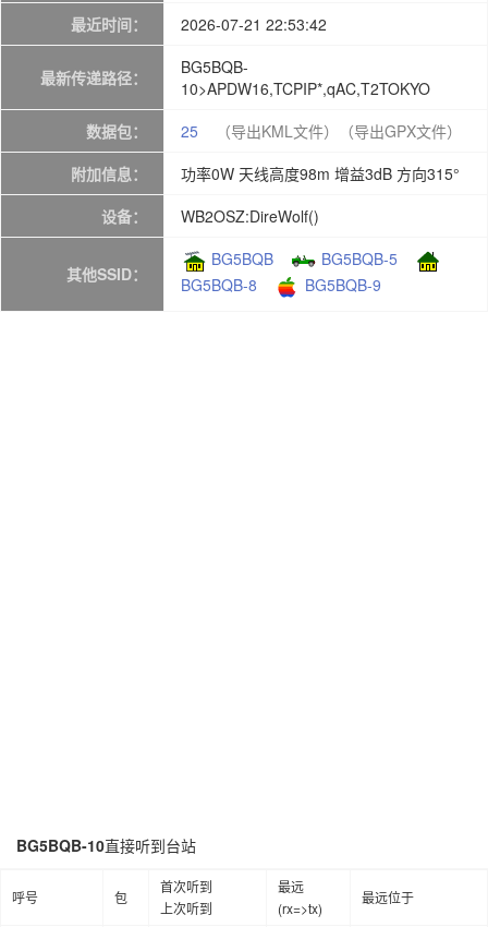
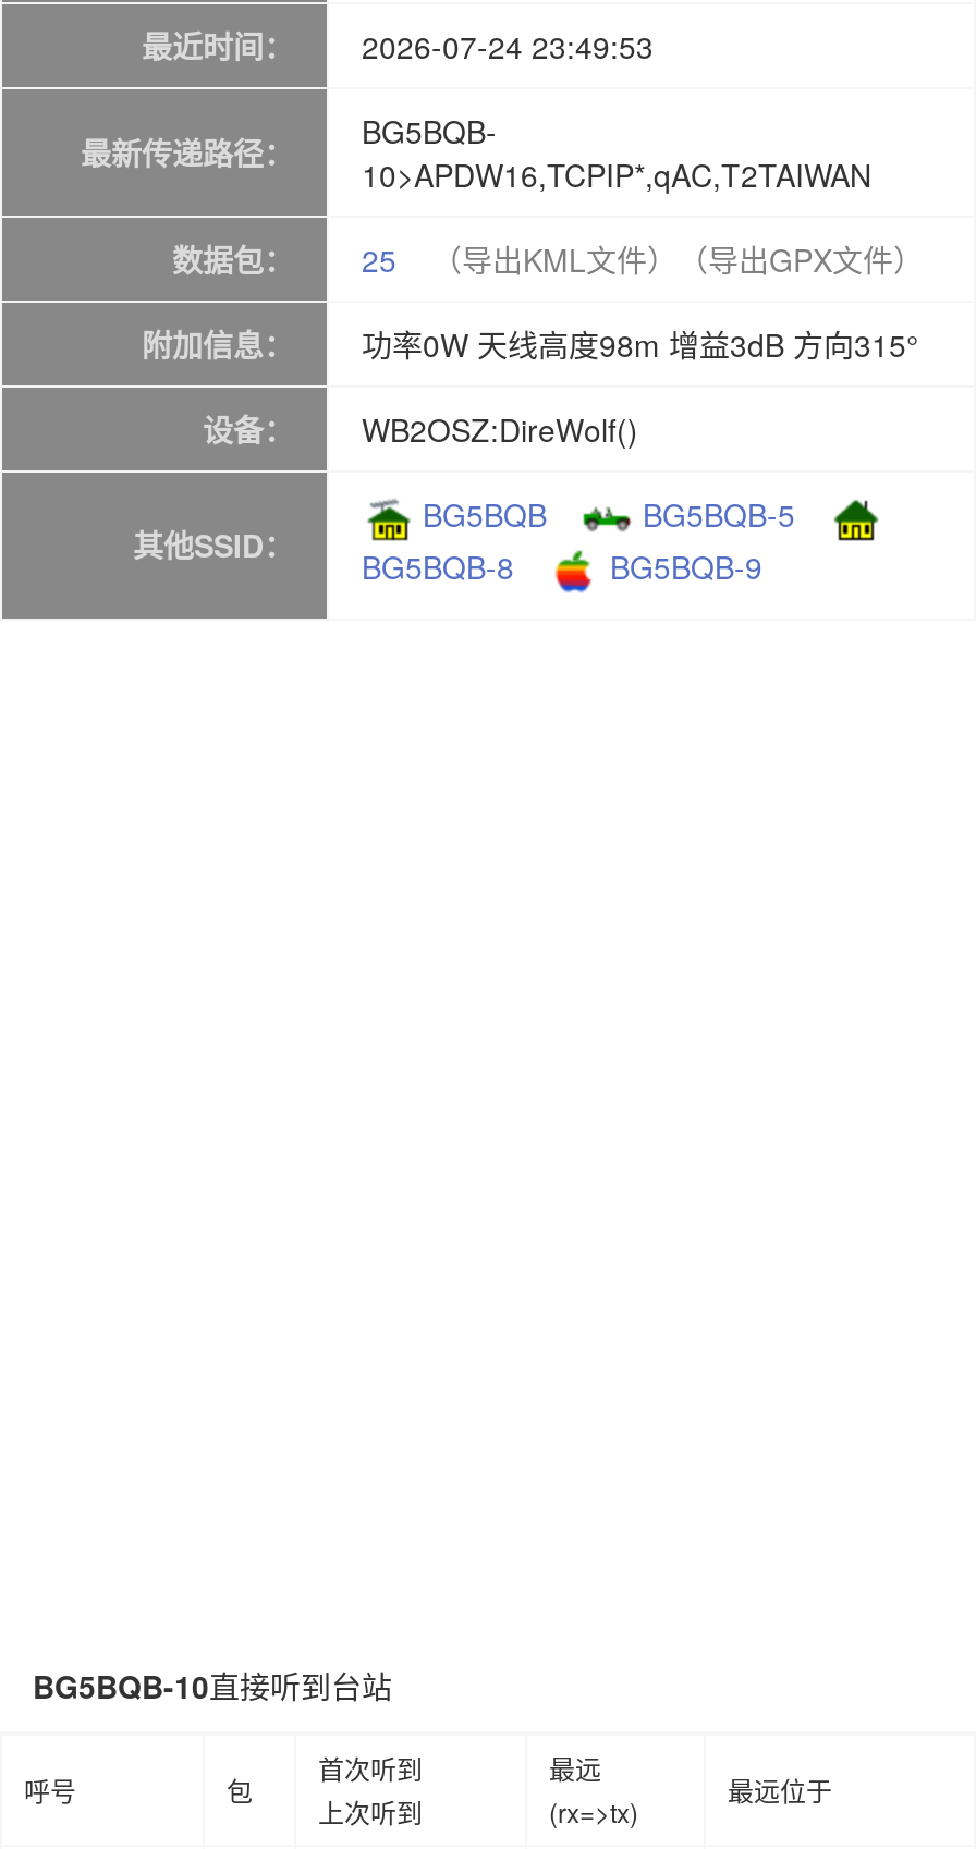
[71,13,327,35] 最近时间： 2026-07-21 22:53:42 -> [142,24,654,68] 最近时间： 2026-07-24 23:49:53
[181,77,430,99] 10>APDW16,TCPIP*,qAC,T2TOKYO -> [362,152,871,196] 10>APDW16,TCPIP*,qAC,T2TAIWAN

